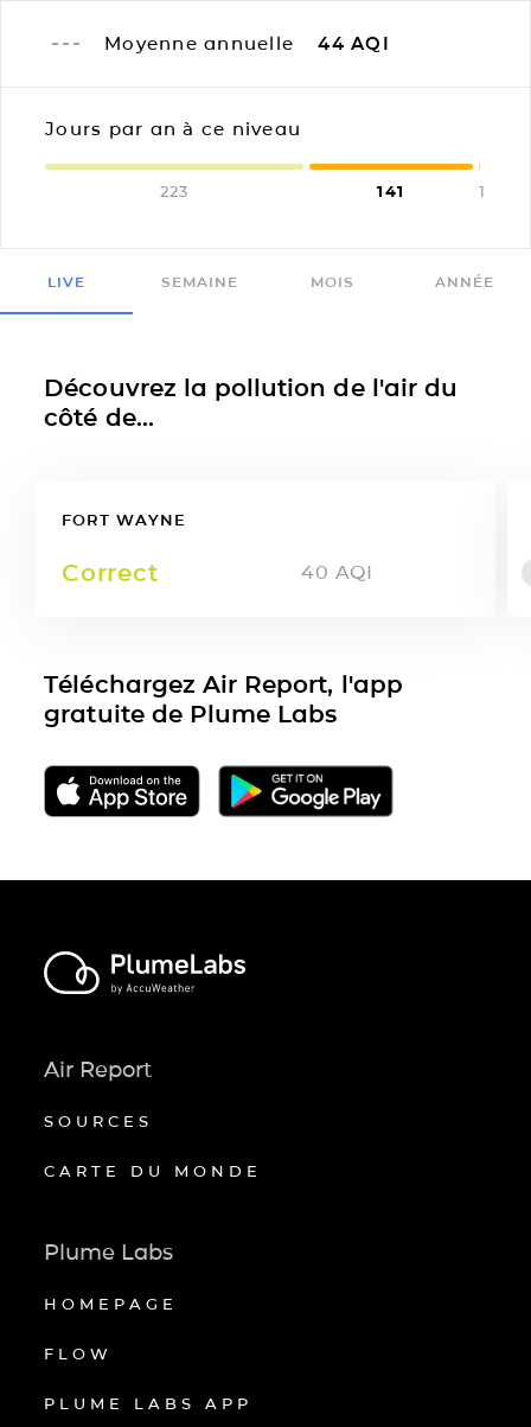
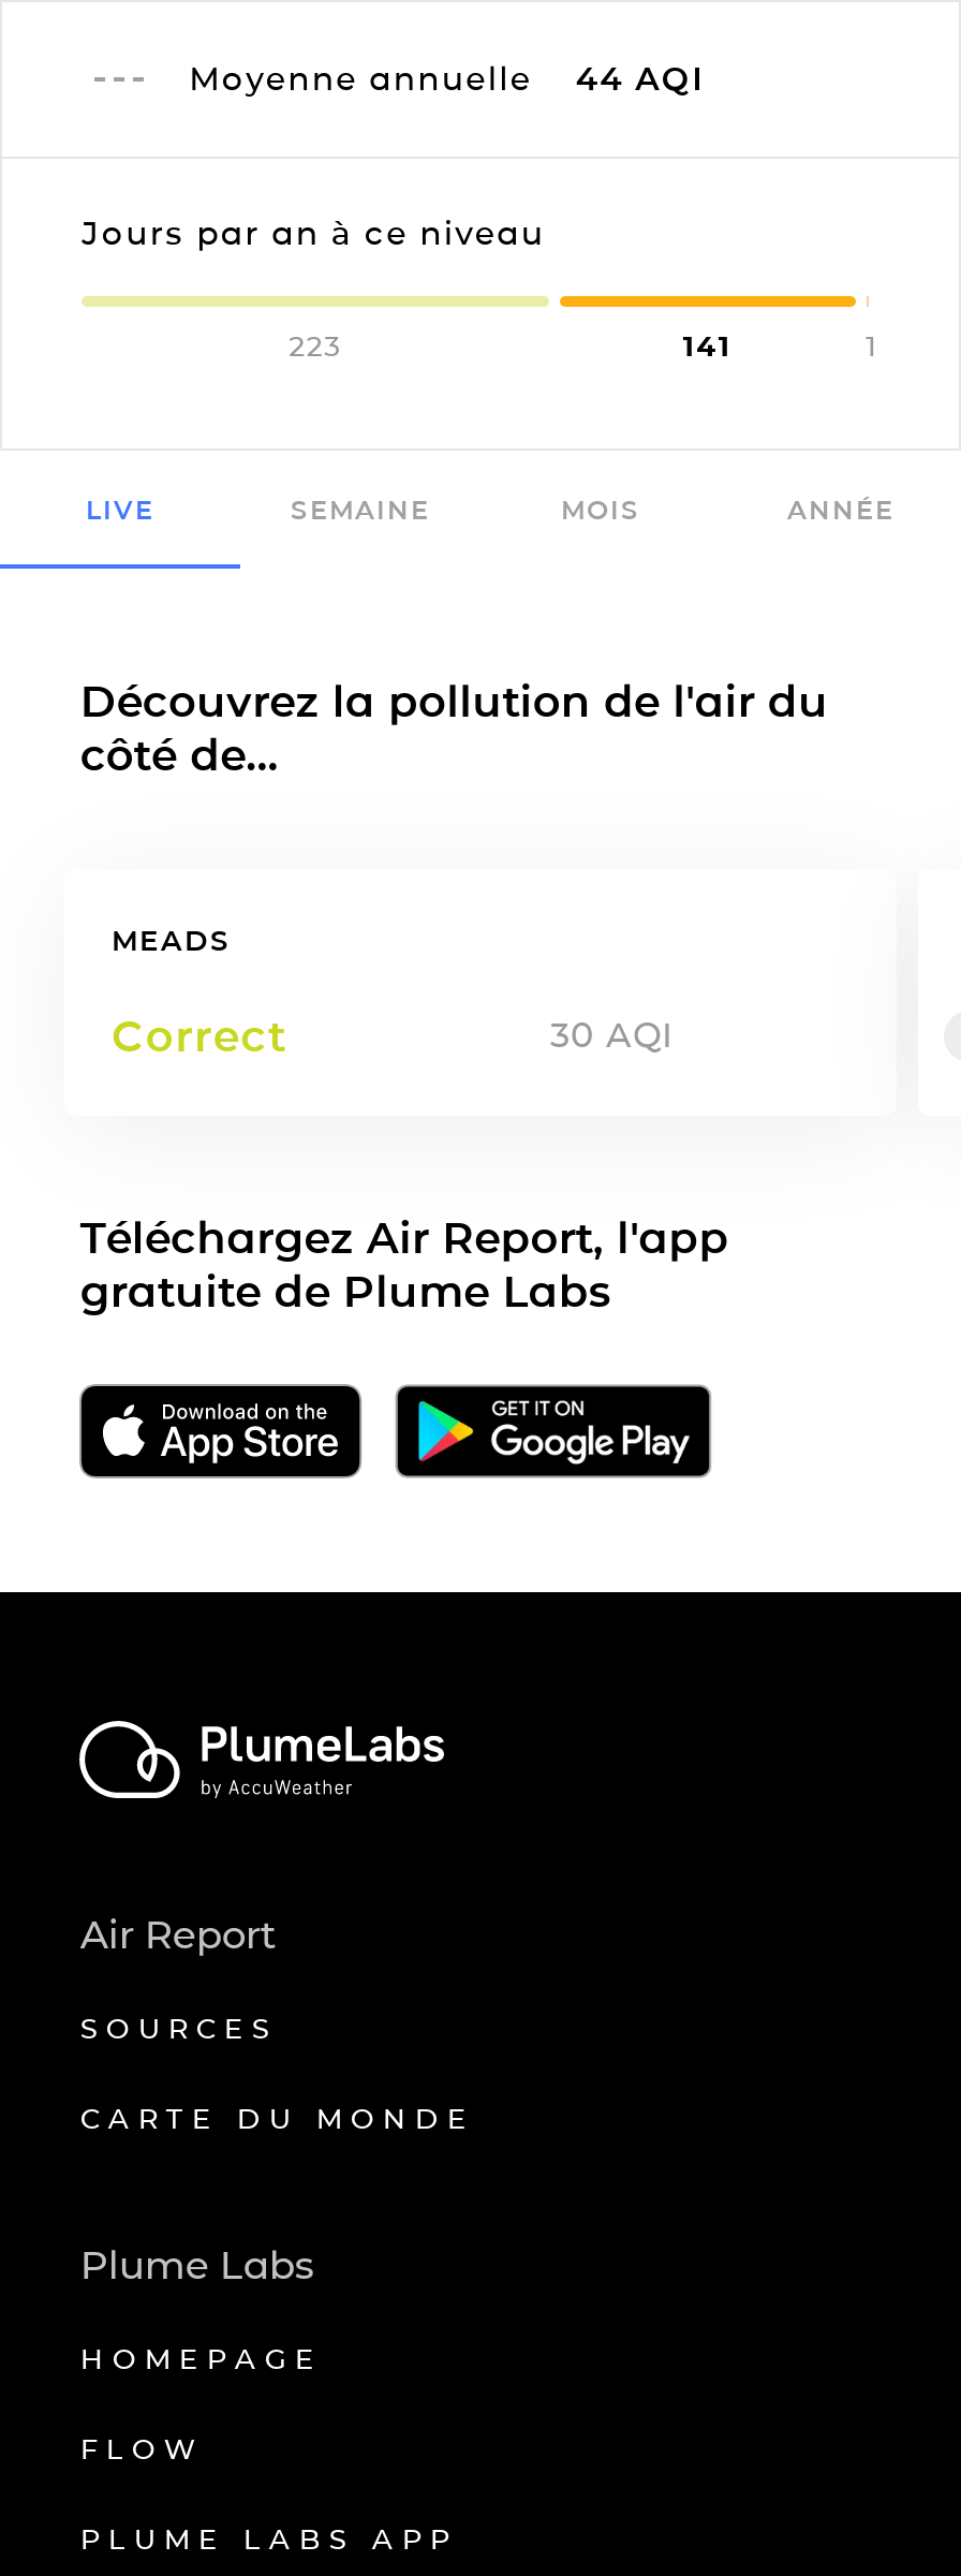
[62,510,186,529] FORT WAYNE -> [112,922,230,957] MEADS
[302,561,372,583] 40 AQI -> [550,1015,674,1055] 30 AQI

